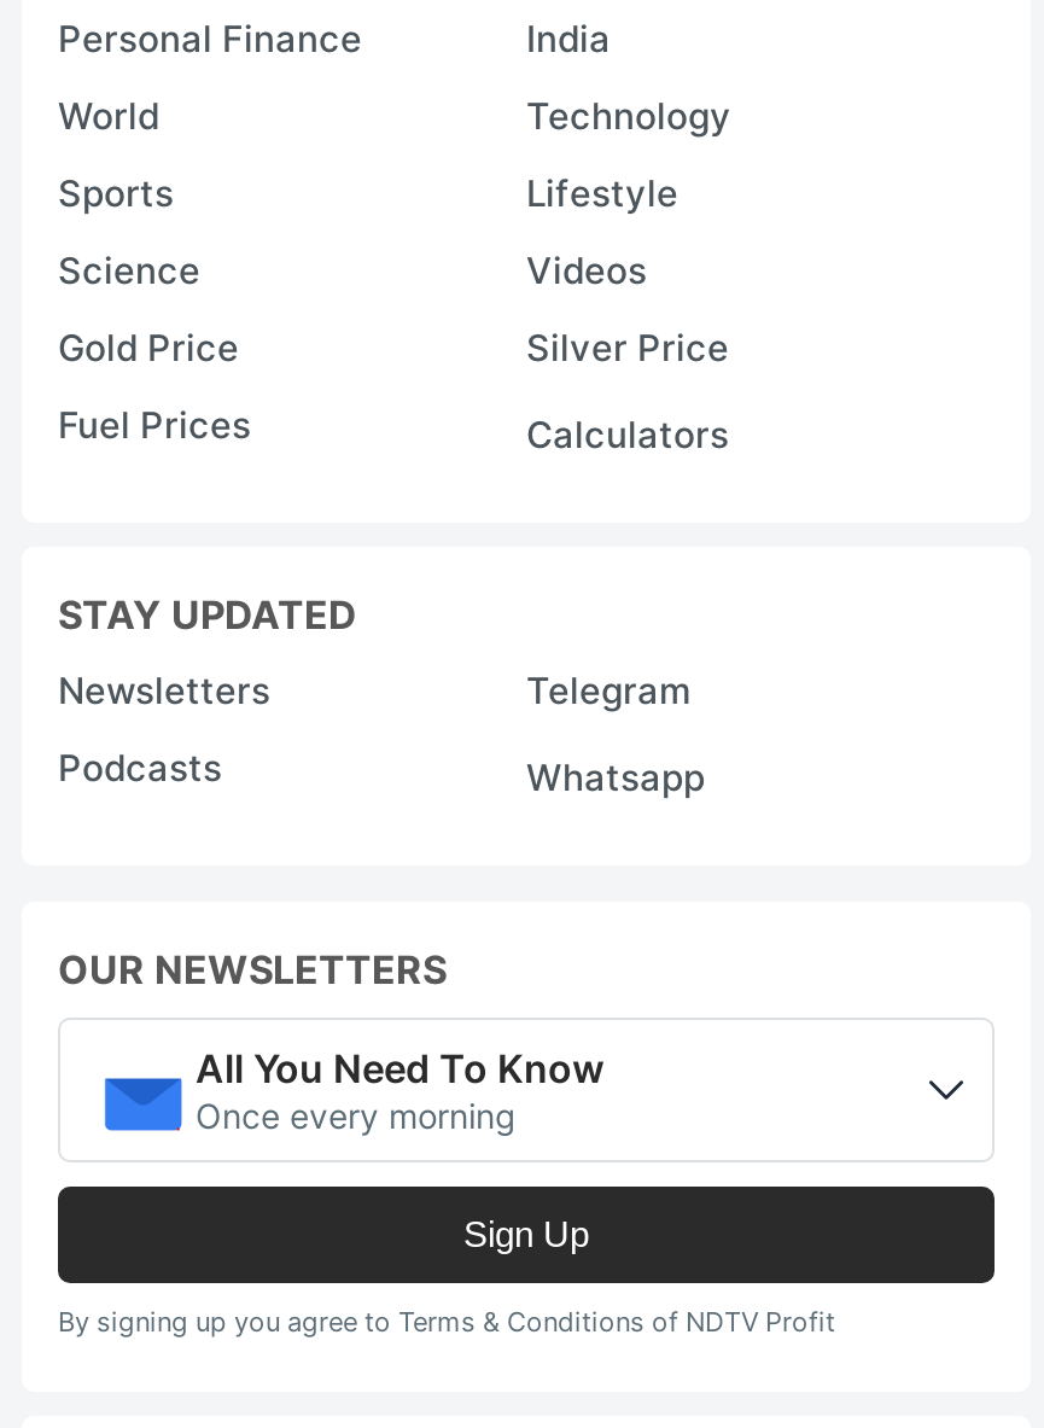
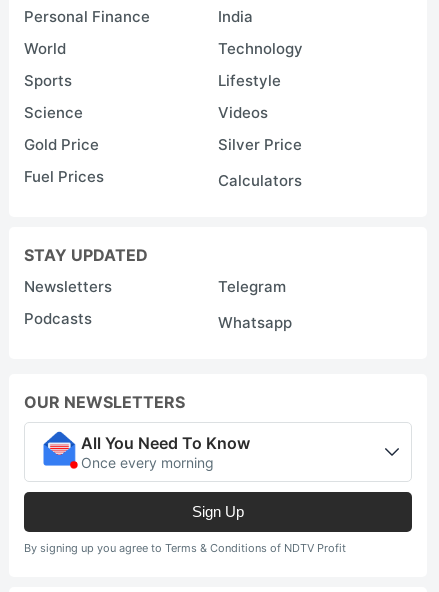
[104,1042,188,1133] [image] -> [43,431,78,470] [image]

